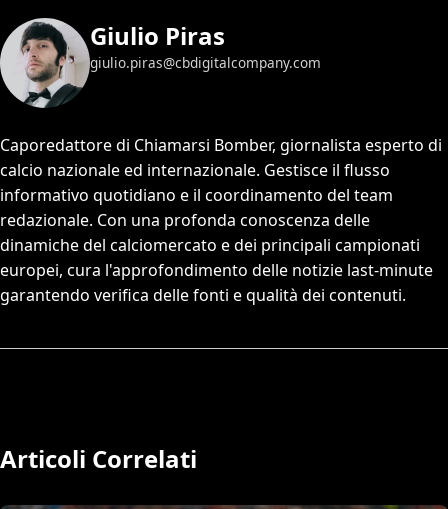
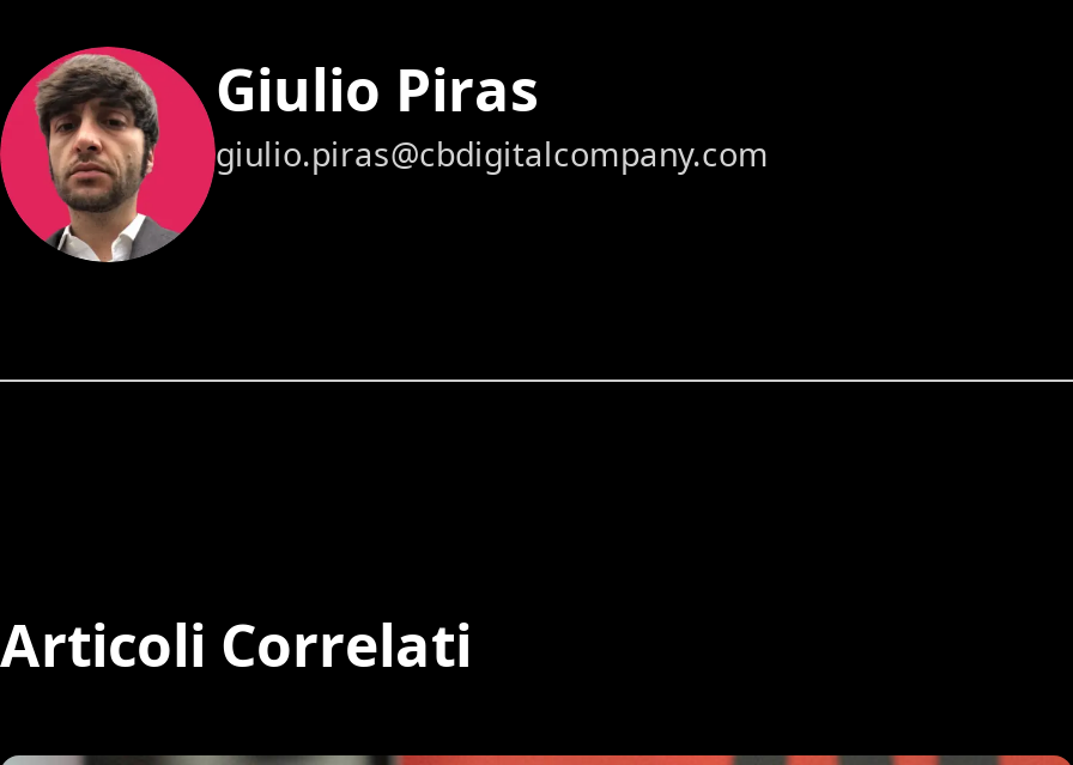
[3,17,89,108] [image] -> [7,44,208,154] [image]
[0,134,442,306] Caporedattore di Chiamarsi Bomber, giornalista esperto di | calcio nazionale ed internazionale. Gestisce il flusso | informativo quotidiano e il coordinamento del team | redazionale. Con una profonda conoscenza delle | dinamiche del calciomercato e dei principali campionati | europei, cura l'approfondimento delle notizie last-minute | garantendo verifica delle fonti e qualità dei contenuti. -> none

